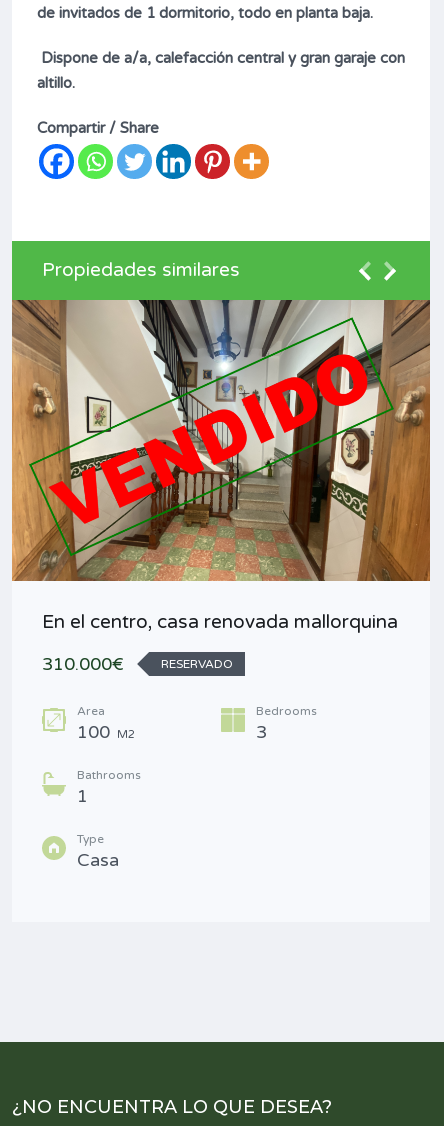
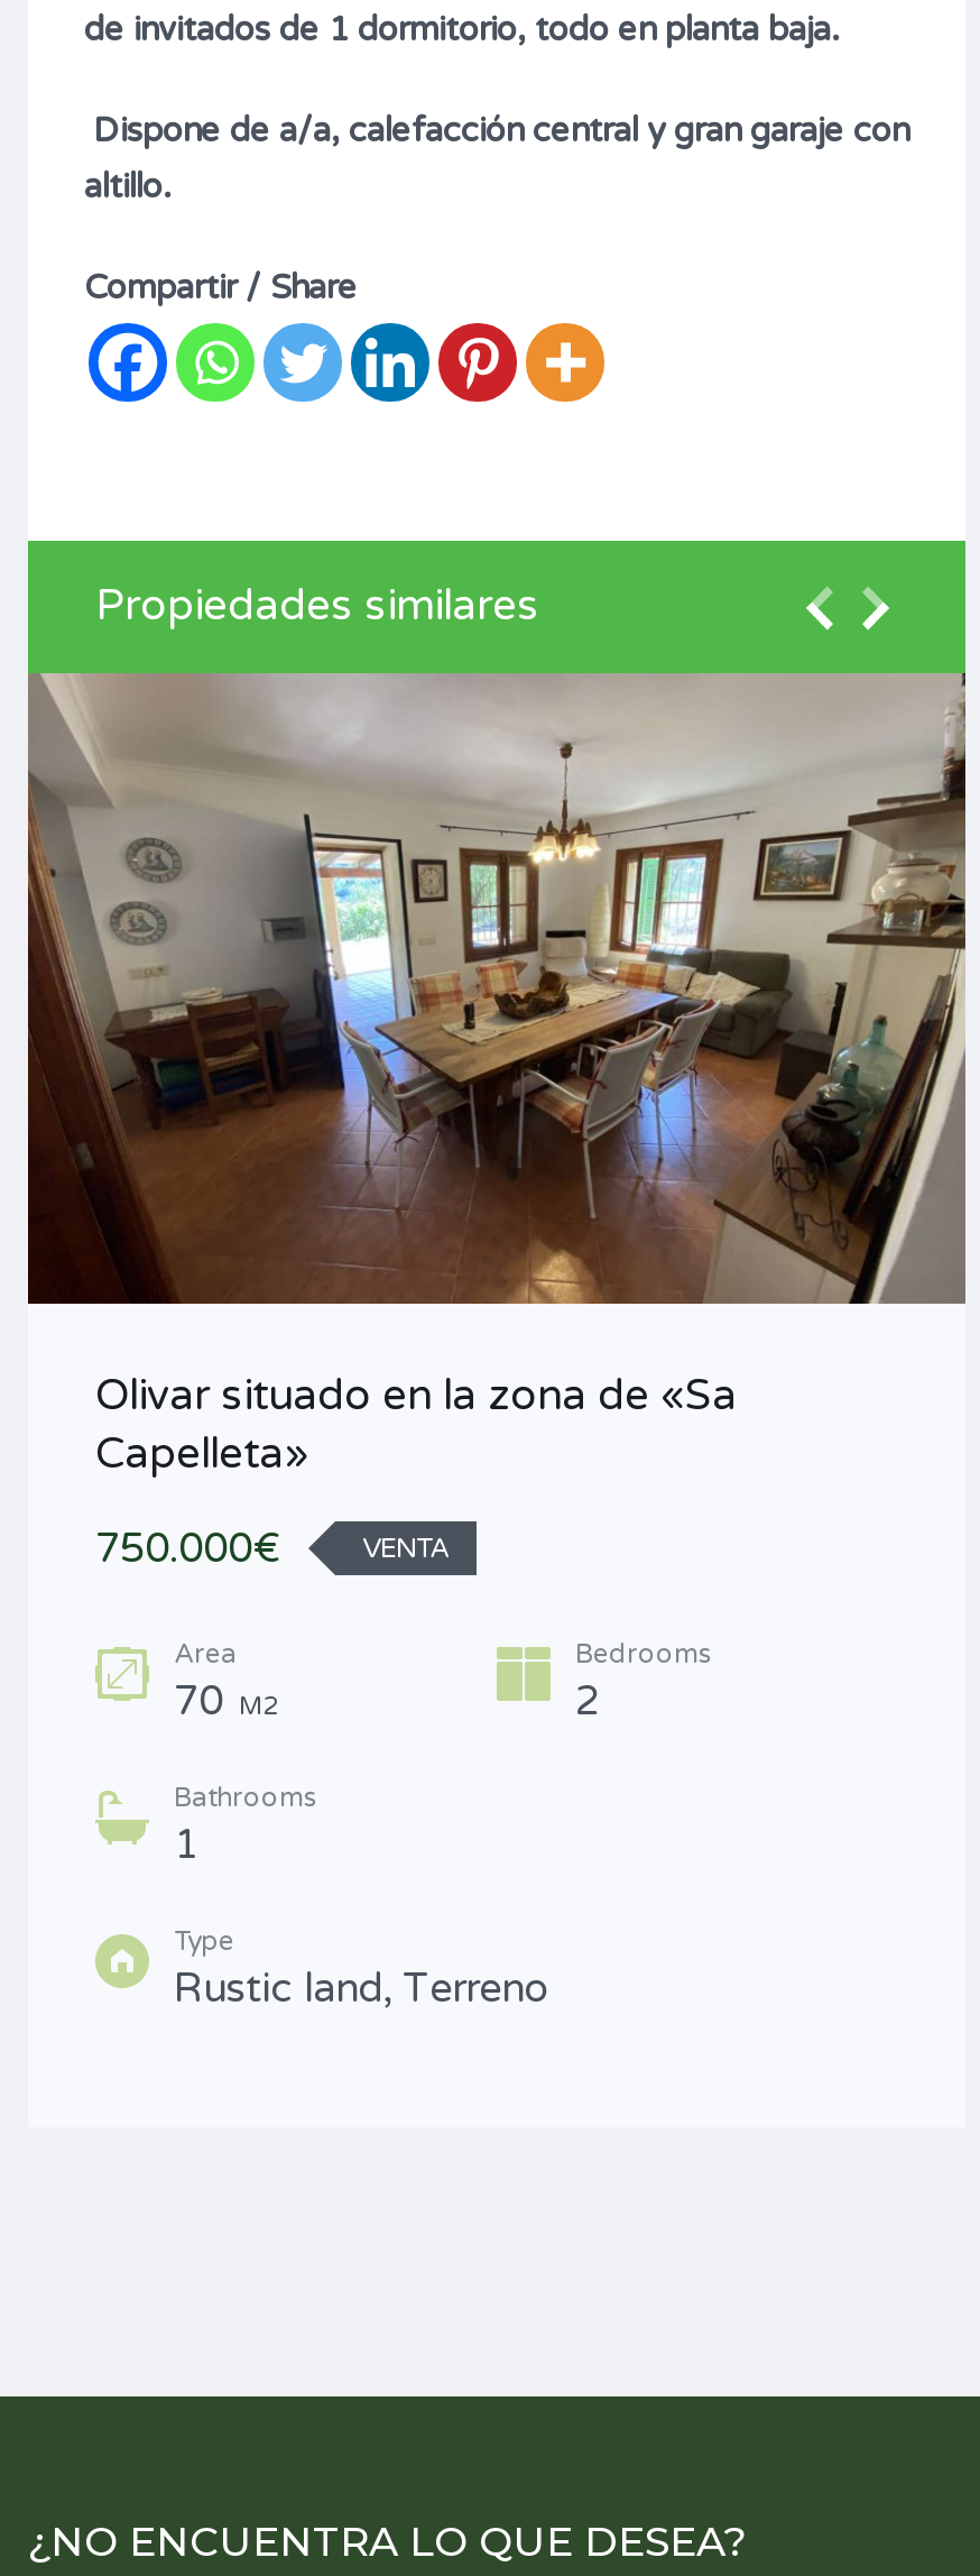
[11,299,430,633] [image] | En el centro, casa renovada mallorquina -> [26,671,968,1478] [image] | Olivar situado en la zona de «Sa | Capelleta»
[42,653,233,675] 310.000€ | RESERVADO -> [95,1523,450,1572] 750.000€ | VENTA
[77,721,135,743] 100 M2 -> [174,1675,279,1725] 70 M2
[256,721,267,743] 3 -> [575,1675,600,1725] 2
[77,849,119,871] Casa -> [174,1963,548,2012] Rustic land, Terreno

